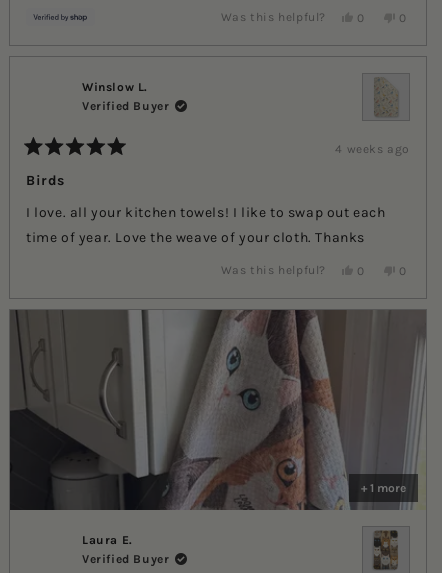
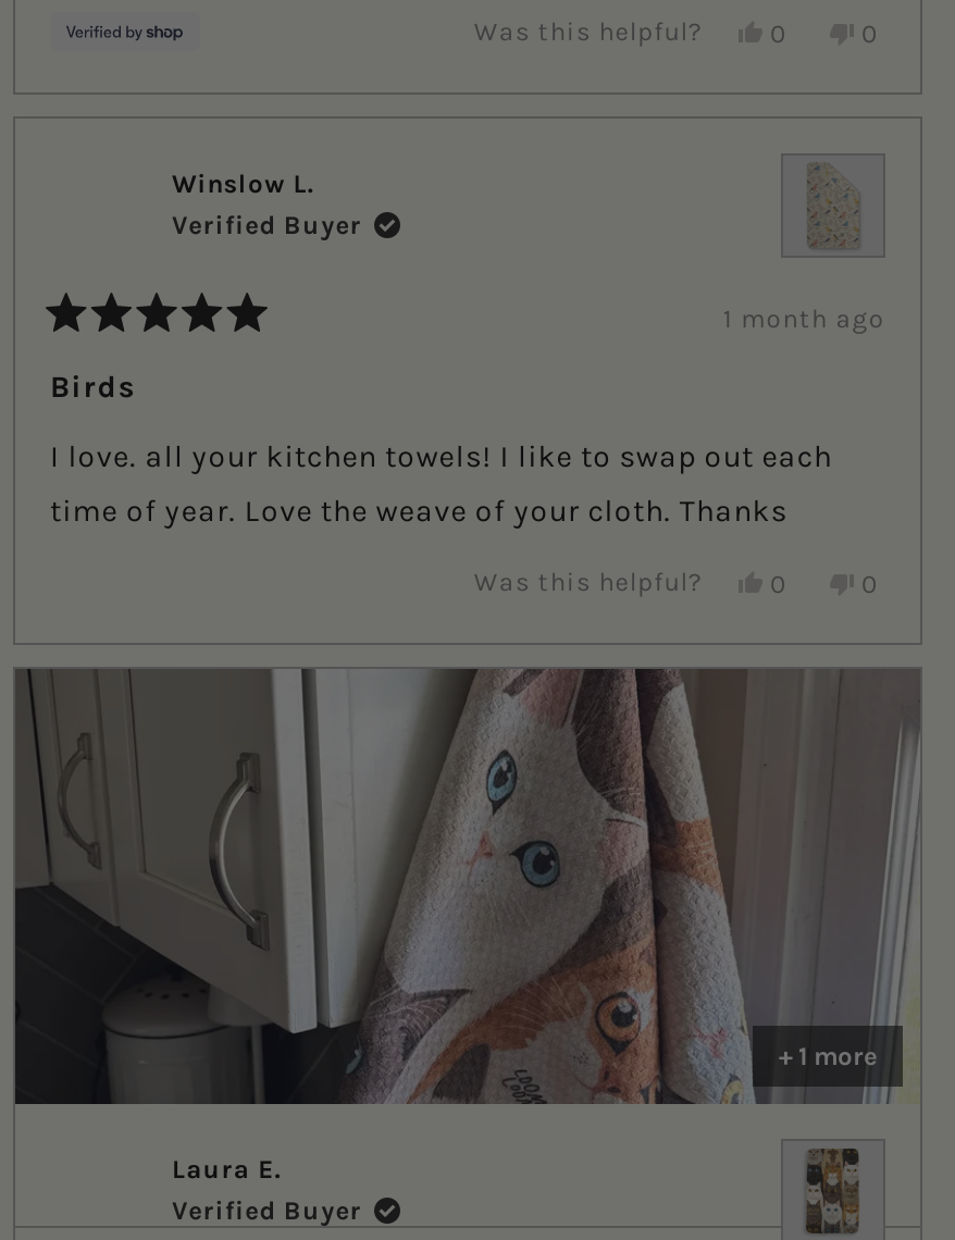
[335,142,410,156] 4 weeks ago -> [723,304,885,334] 1 month ago

